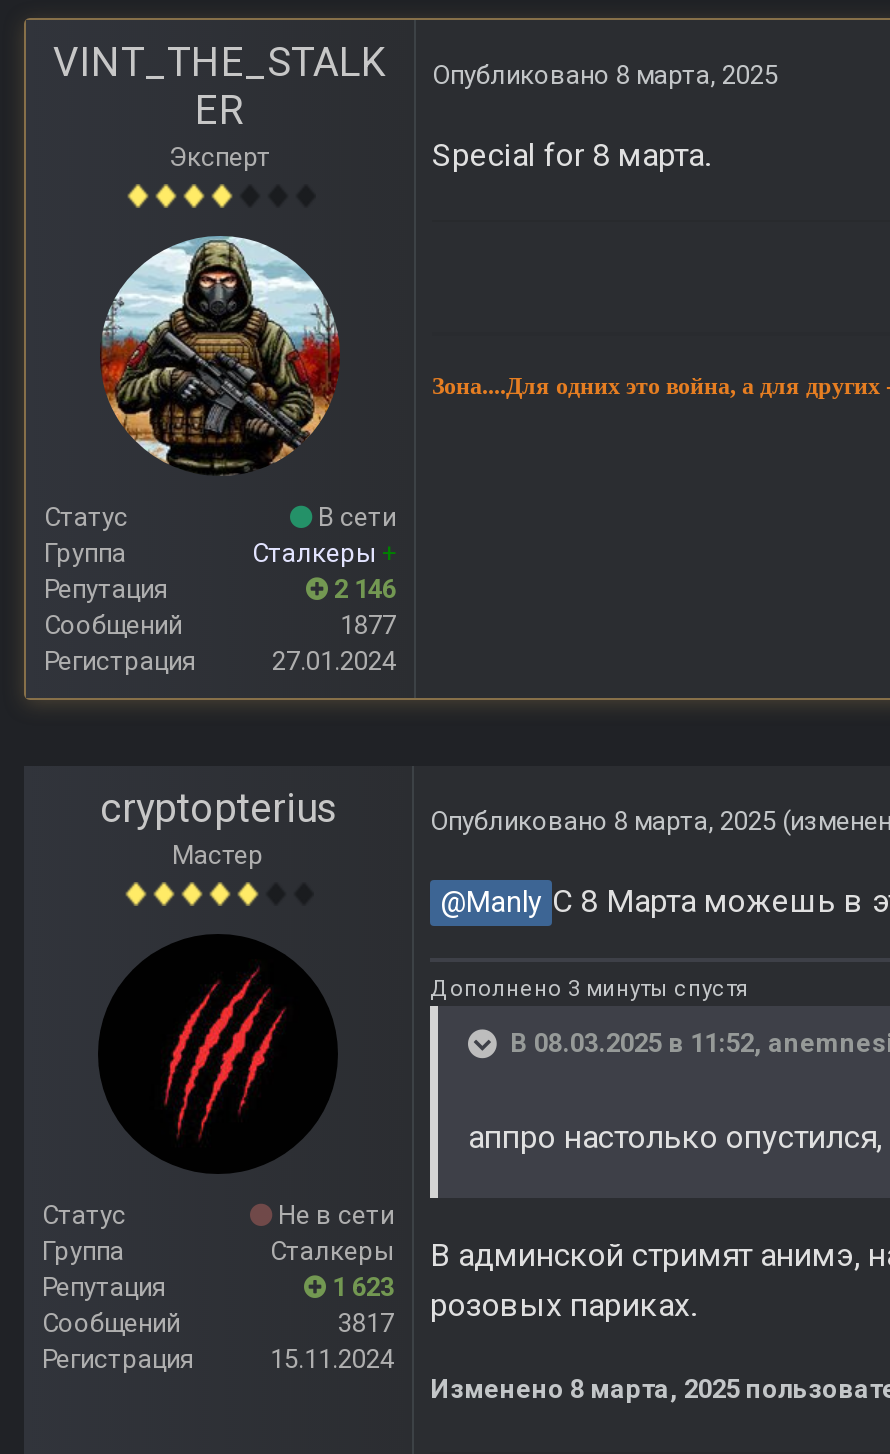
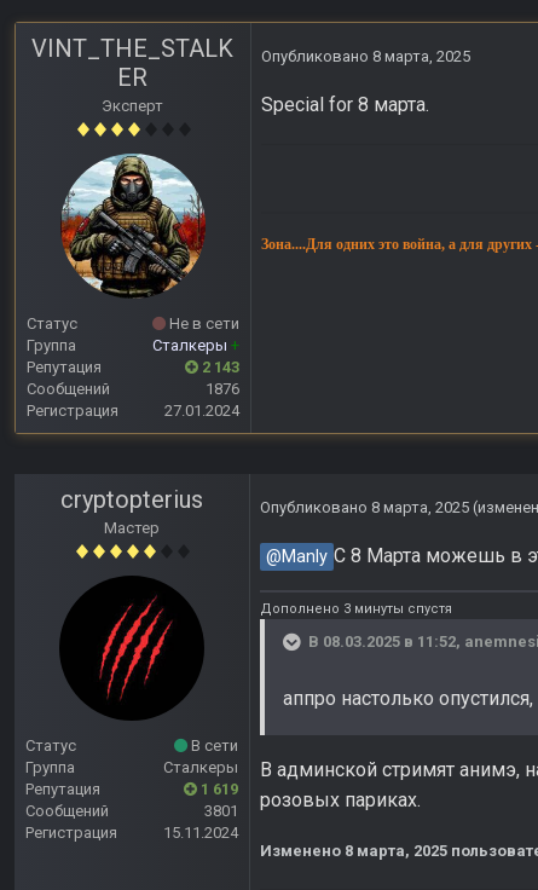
moved [312,502,396,532] -> [187,737,238,755]: В сети
[328,574,396,604] 2 146 -> [198,358,239,376] 2 143
[340,610,396,640] 1877 -> [206,380,239,398] 1876
moved [272,1200,394,1230] -> [166,315,239,333]: Не в сети
[326,1272,394,1302] 1 623 -> [197,780,238,798] 1 619
[338,1308,394,1338] 3817 -> [204,802,238,820] 3801

